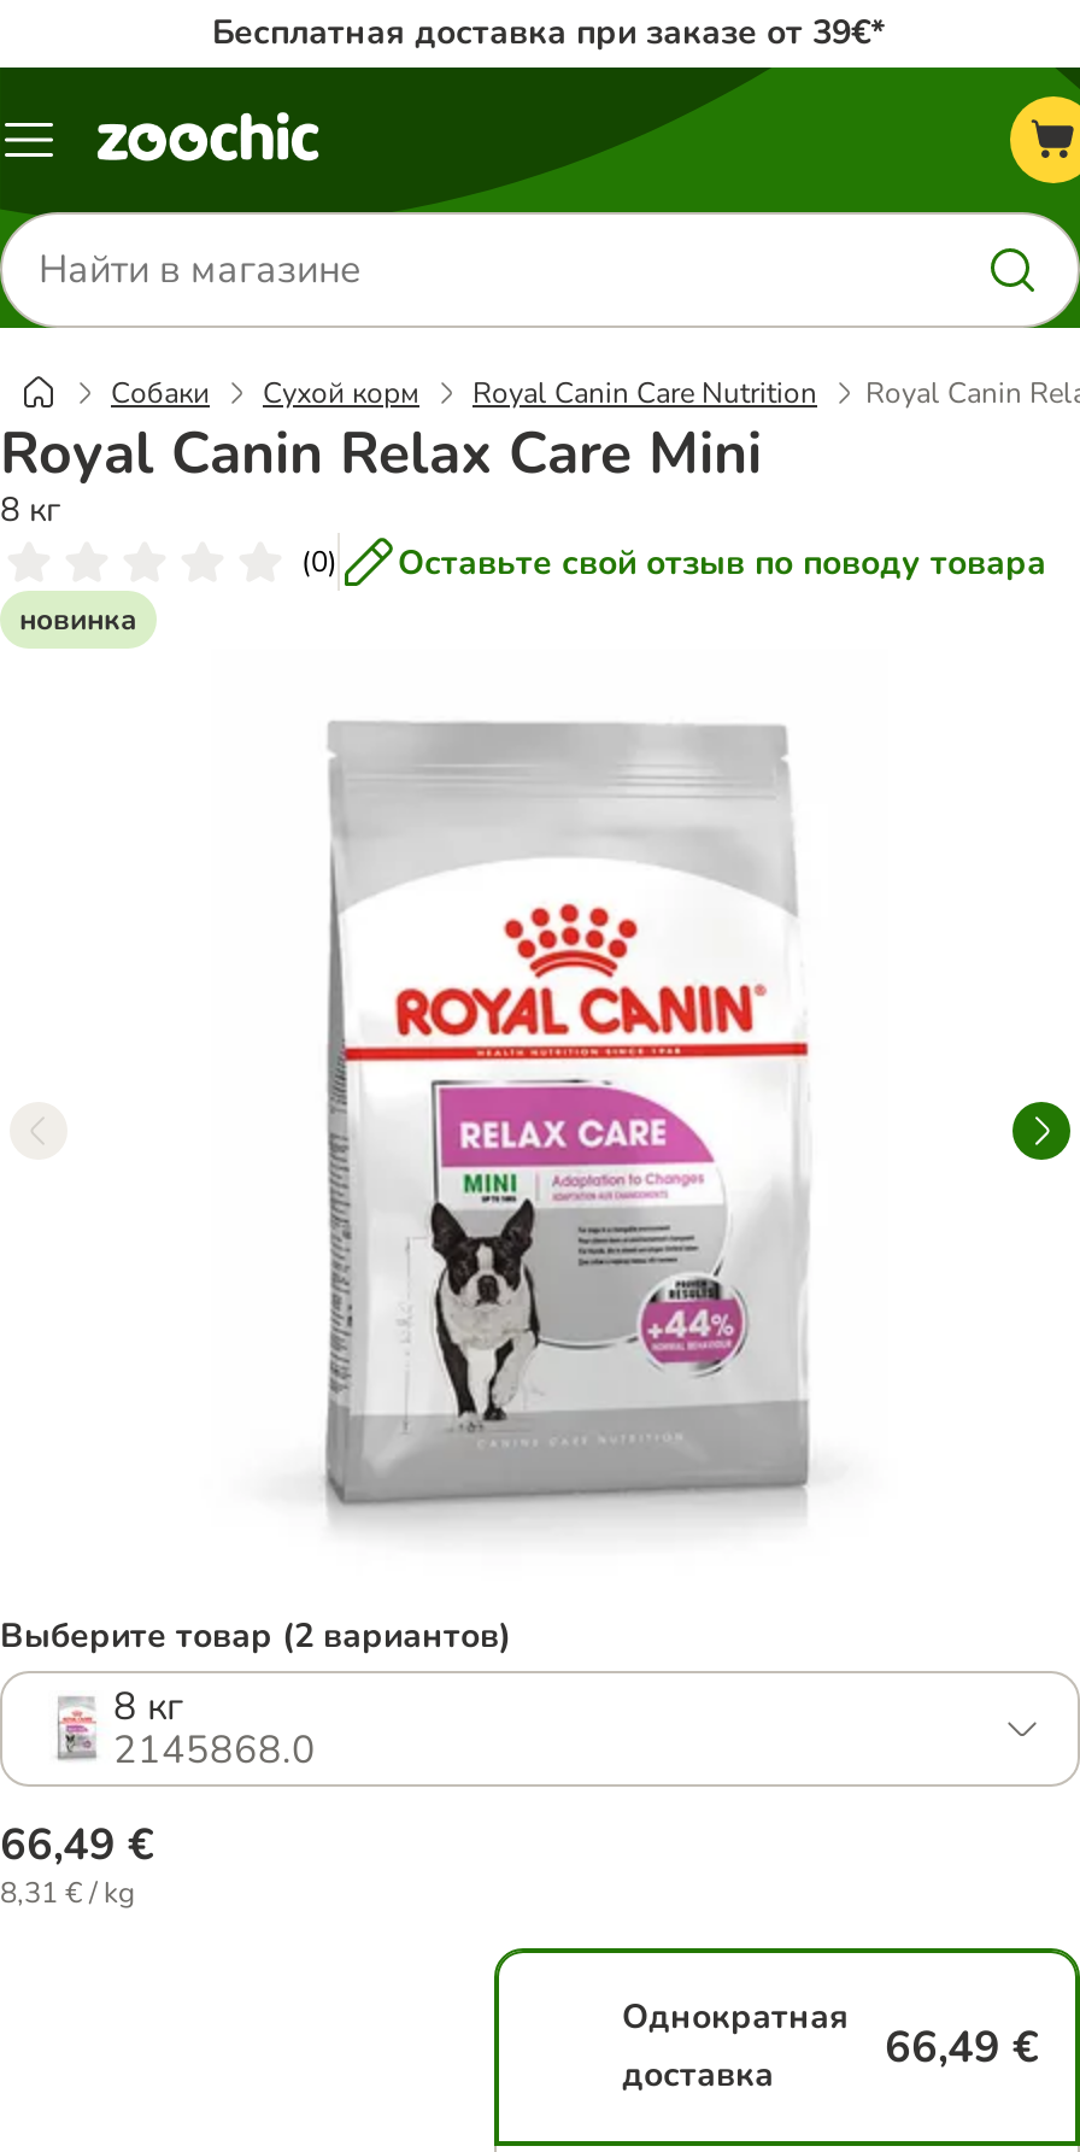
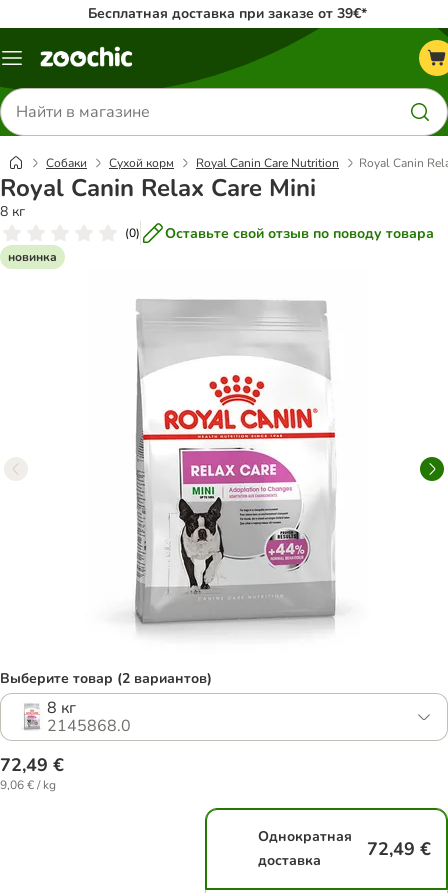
[0,1816,154,1874] 66,49 € -> [0,753,64,777] 72,49 €
[0,1874,135,1912] 8,31 € / kg -> [0,777,56,793] 9,06 € / kg
[885,2018,1039,2076] 66,49 € -> [367,837,431,861] 72,49 €

